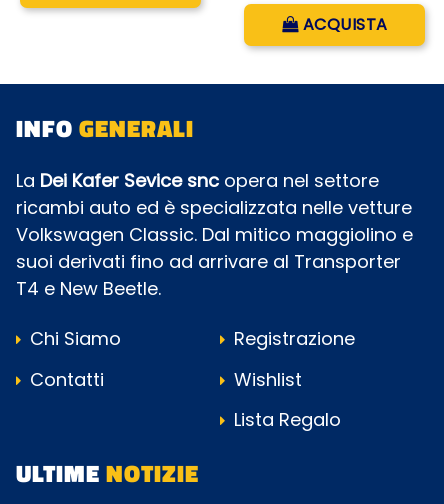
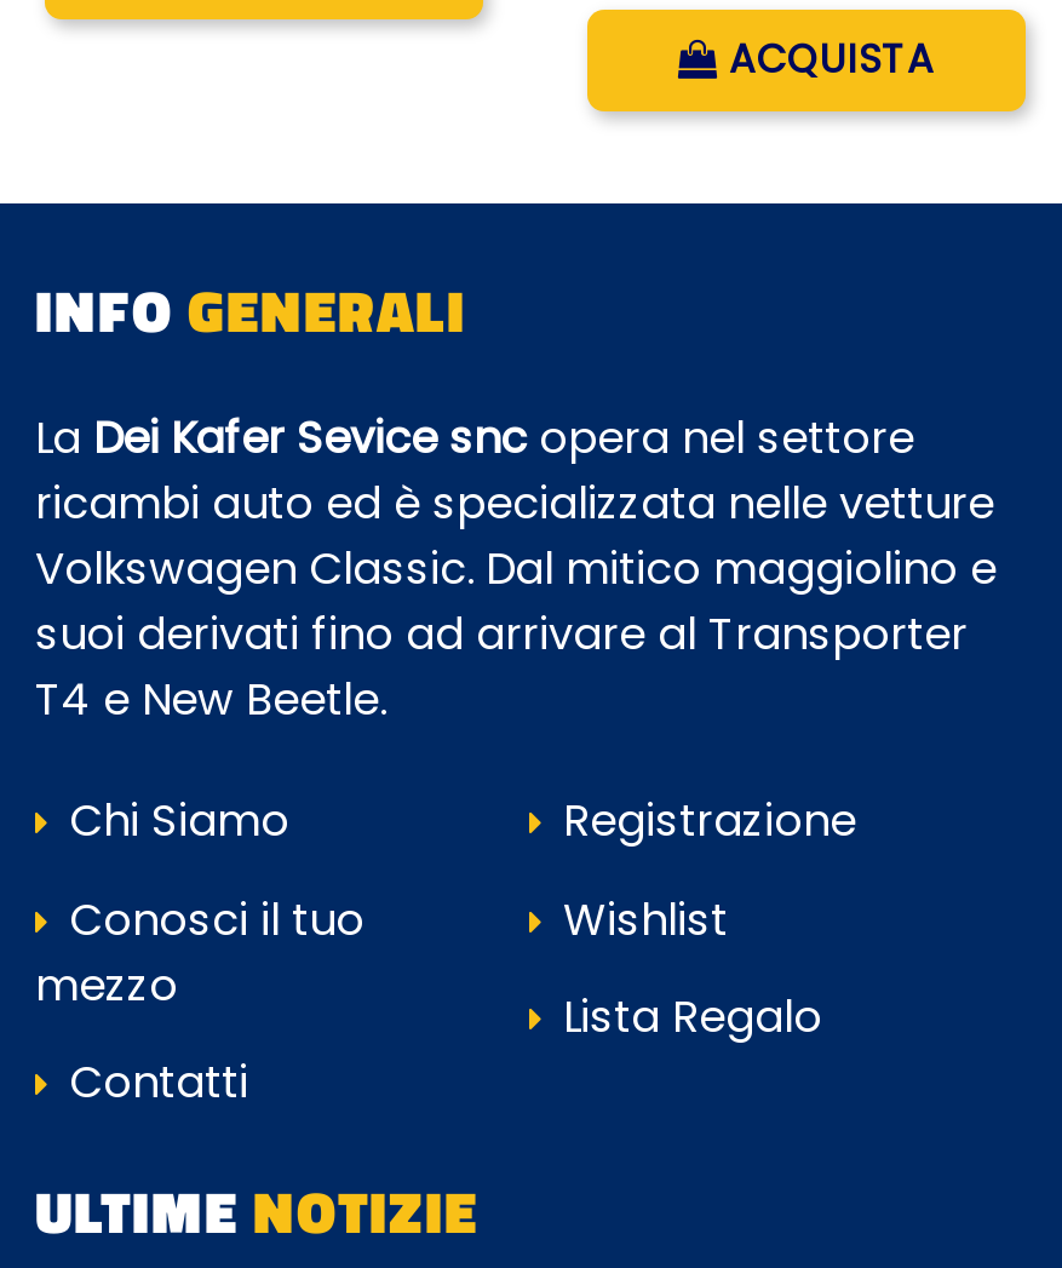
moved [25,366,104,391] -> [57,1051,248,1112]: Contatti
none -> [35,888,364,1014] Conosci il tuo | mezzo

